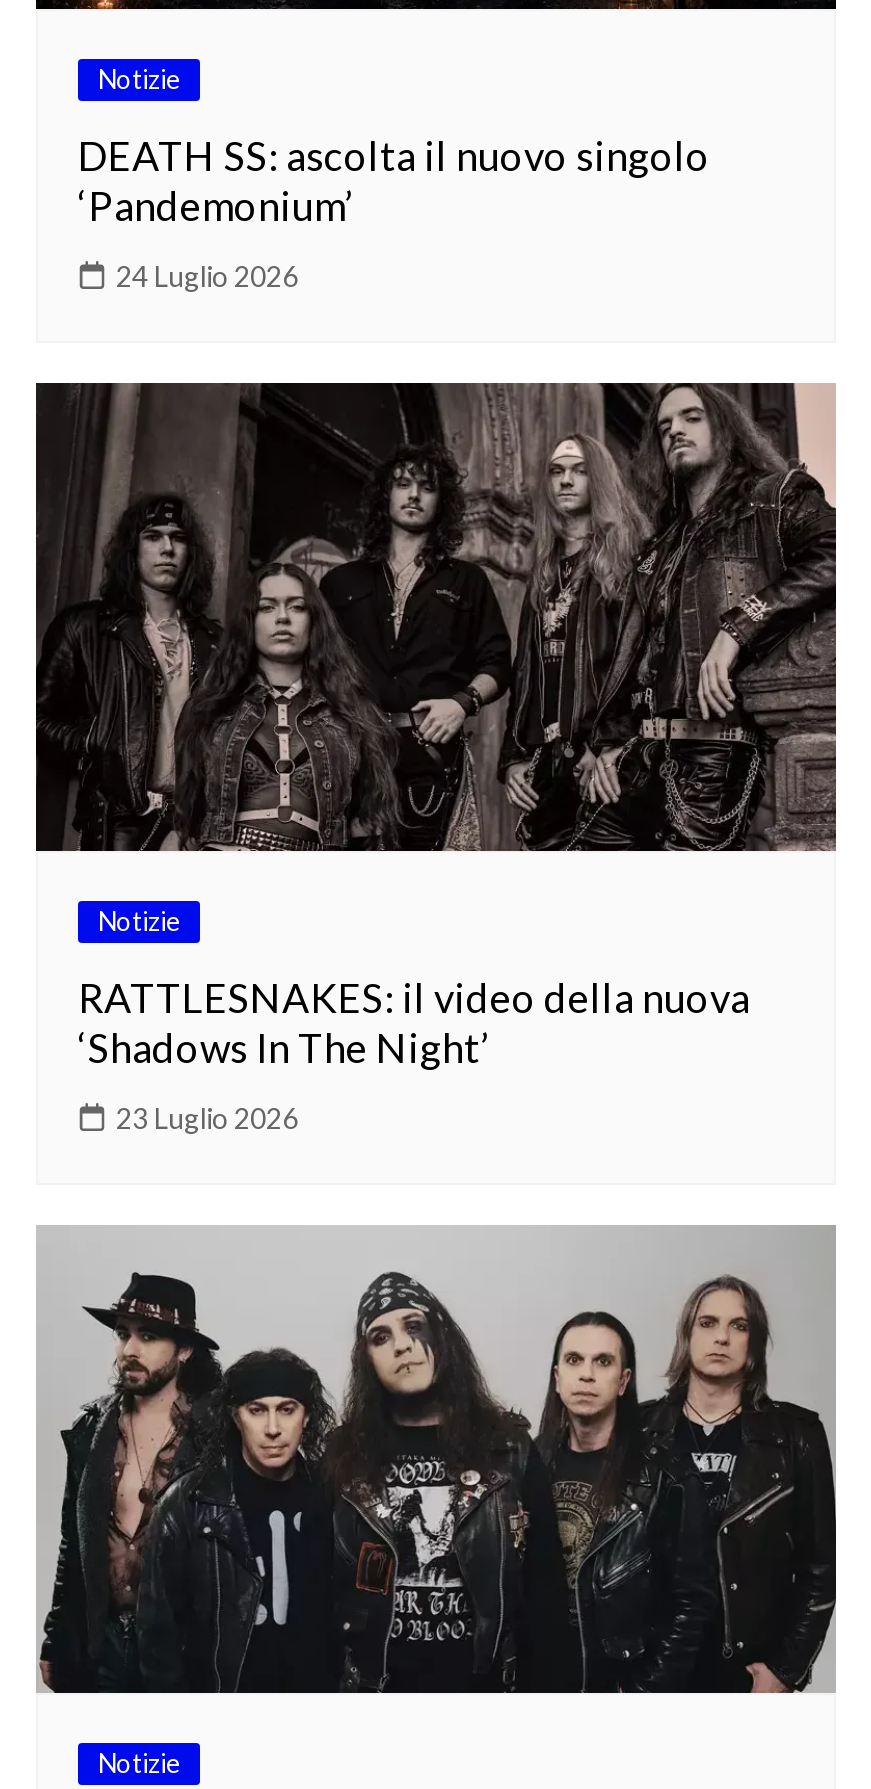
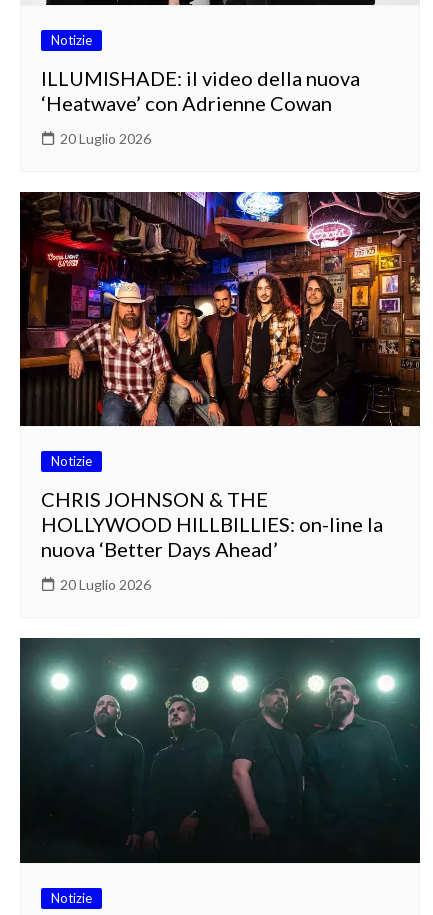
[78,132,710,230] DEATH SS: ascolta il nuovo singolo | ‘Pandemonium’ -> [41,66,360,115] ILLUMISHADE: il video della nuova | ‘Heatwave’ con Adrienne Cowan
[116,260,298,294] 24 Luglio 2026 -> [60,130,151,147] 20 Luglio 2026
[36,380,838,852] [image] -> [20,191,421,427] [image]
[78,973,750,1071] RATTLESNAKES: il video della nuova | ‘Shadows In The Night’ -> [41,487,383,561] CHRIS JOHNSON & THE | HOLLYWOOD HILLBILLIES: on-line la | nuova ‘Better Days Ahead’
[116,1101,298,1135] 23 Luglio 2026 -> [60,576,151,593] 20 Luglio 2026
[36,1224,836,1694] [image] -> [20,629,420,864] [image]

